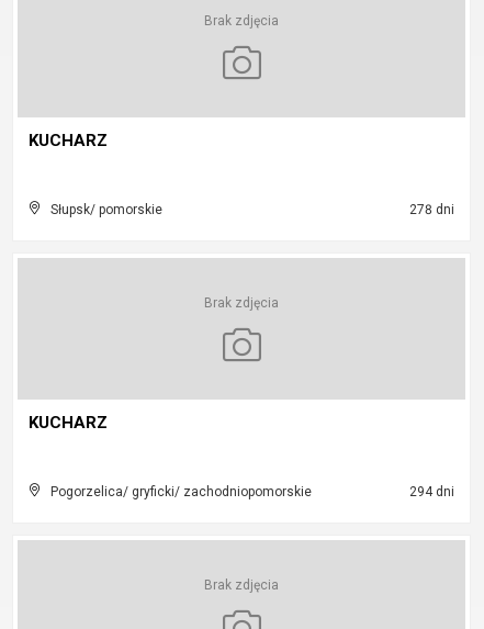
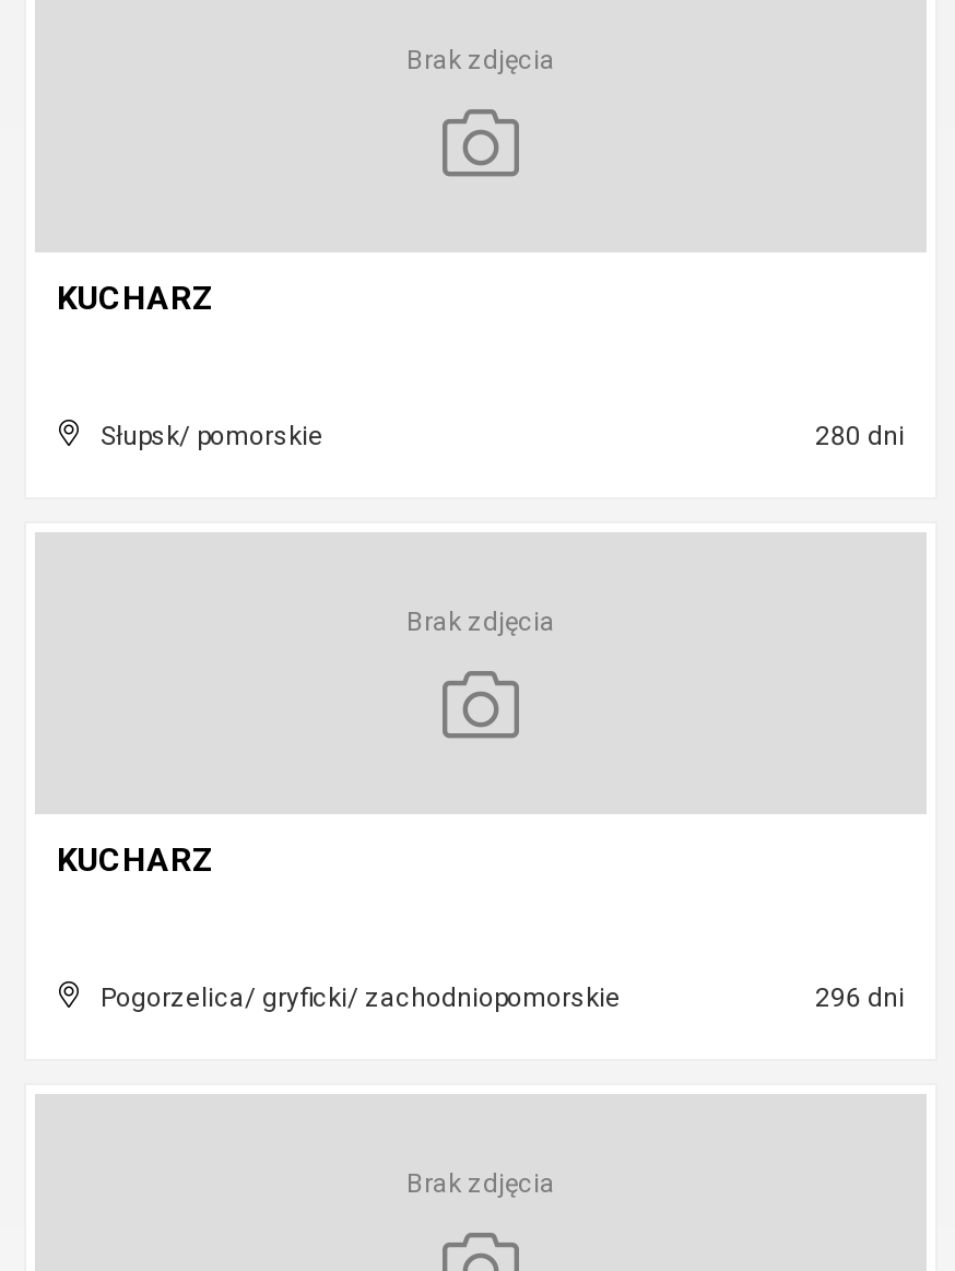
[406,202,454,217] 278 dni -> [809,421,905,451] 280 dni
[406,484,454,499] 294 dni -> [809,982,905,1013] 296 dni

